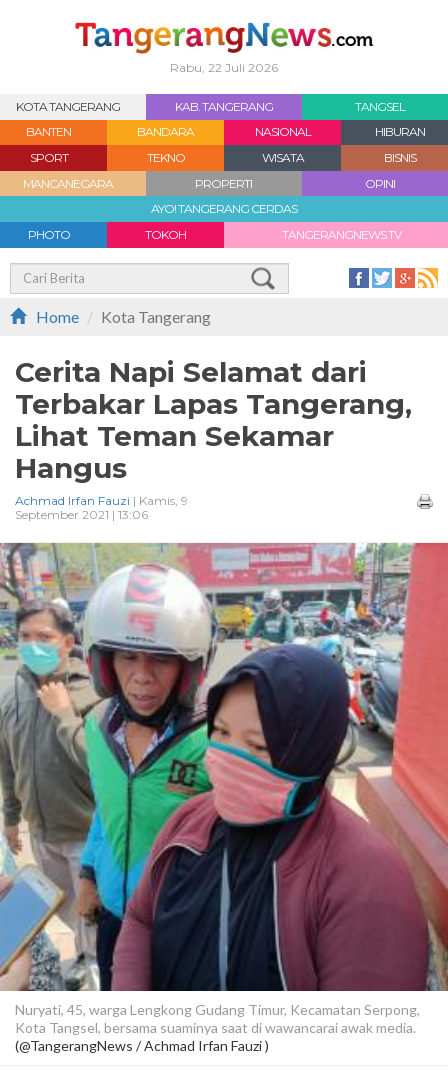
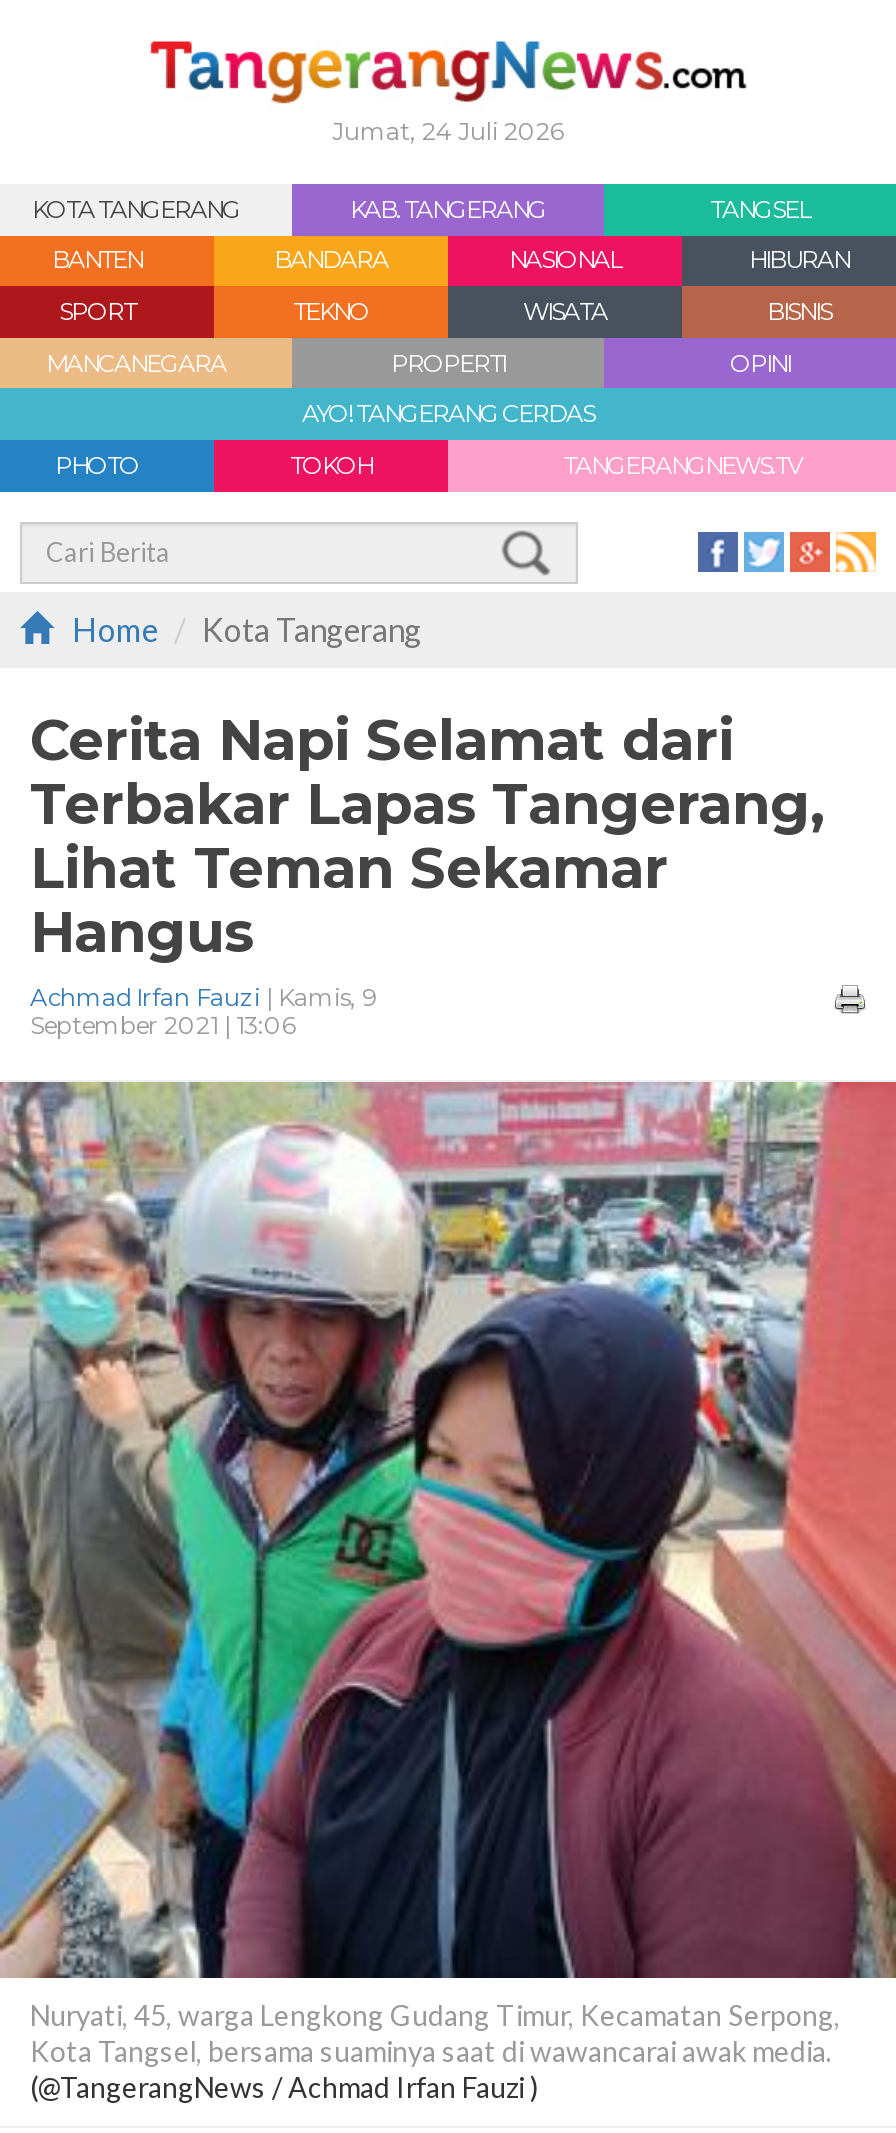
[170,60,278,75] Rabu, 22 Juli 2026 -> [332,116,564,146] Jumat, 24 Juli 2026

